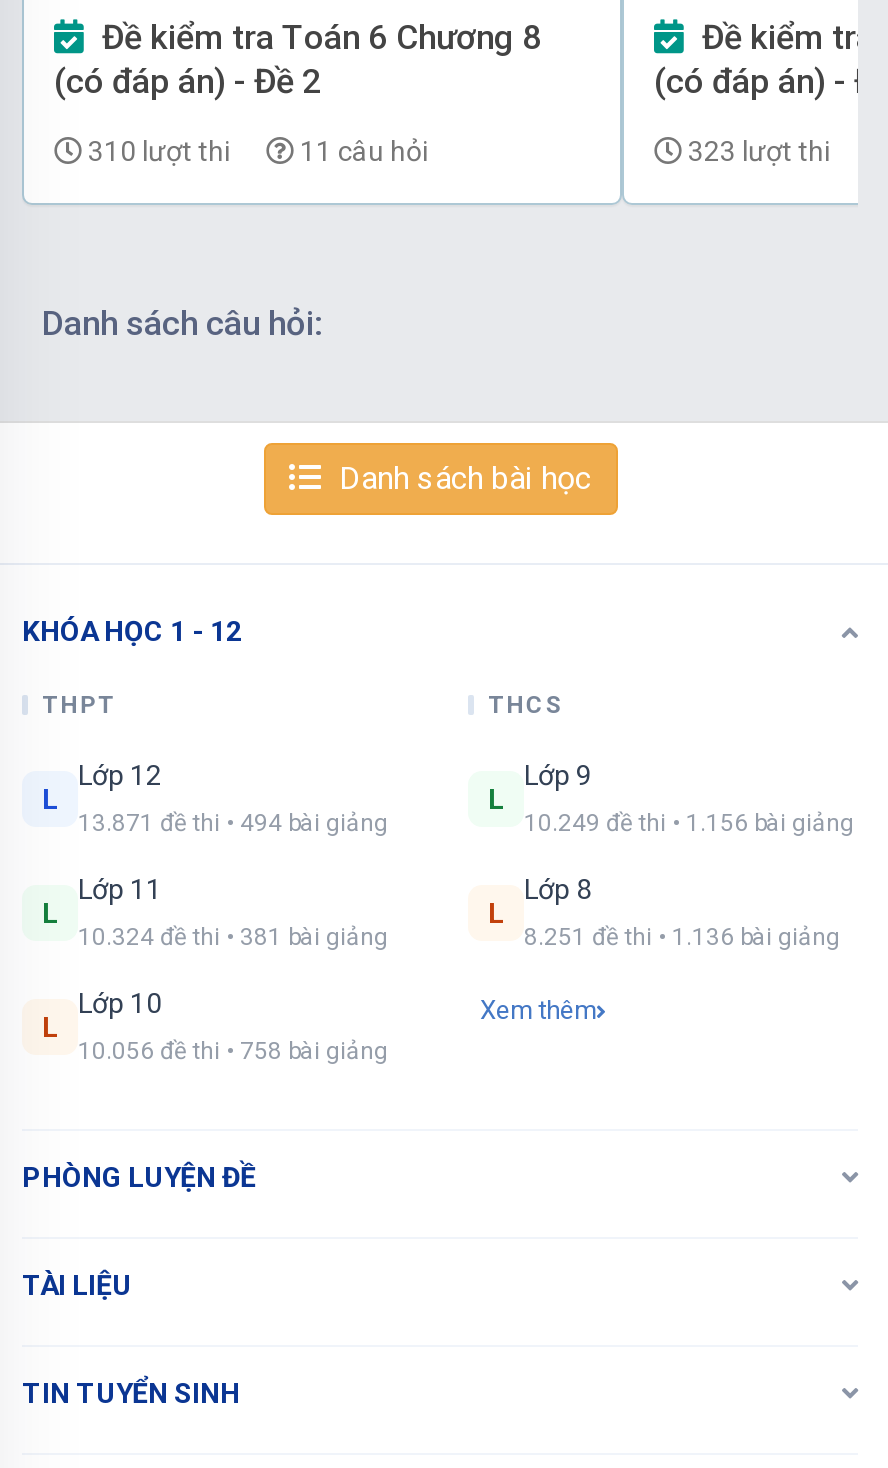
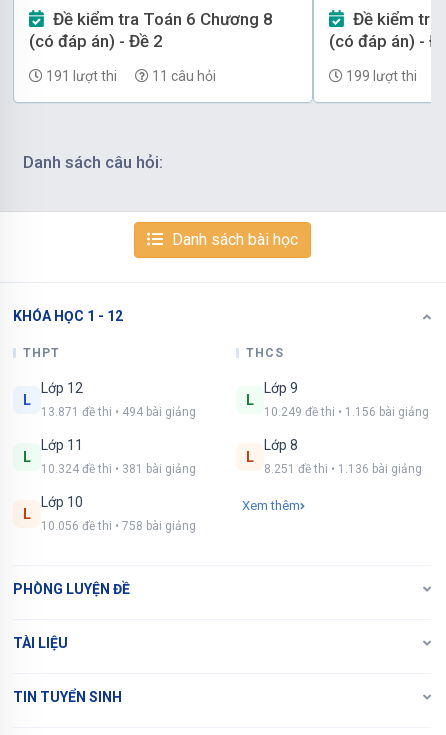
[82,135,428,167] 310 lượt thi 11 câu hỏi -> [43,68,216,84] 191 lượt thi 11 câu hỏi
[682,135,830,167] 323 lượt thi -> [343,68,417,84] 199 lượt thi

